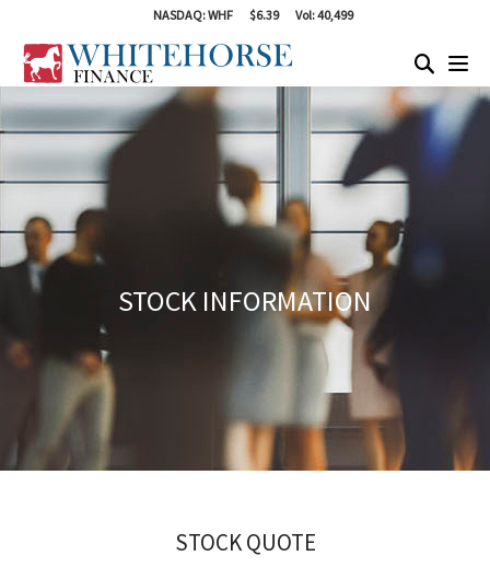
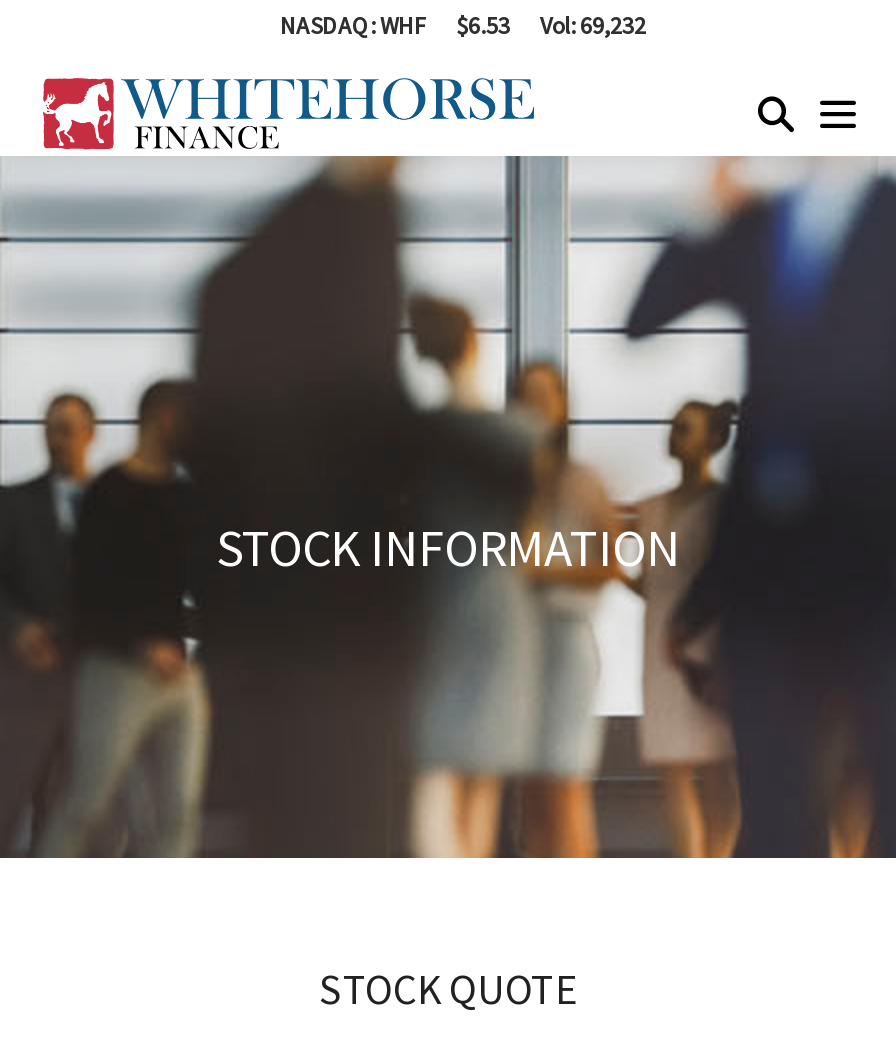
[249,7,279,23] $6.39 -> [456,10,510,40] $6.53
[295,7,353,23] Vol: 40,499 -> [540,10,646,40] Vol: 69,232

